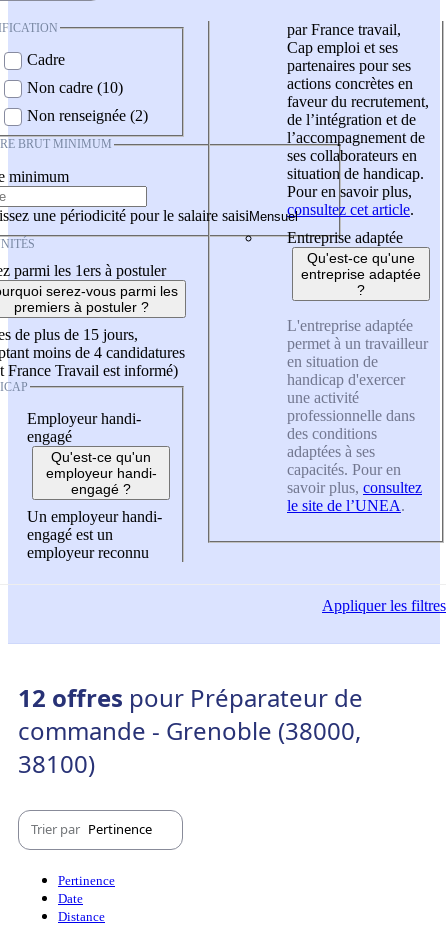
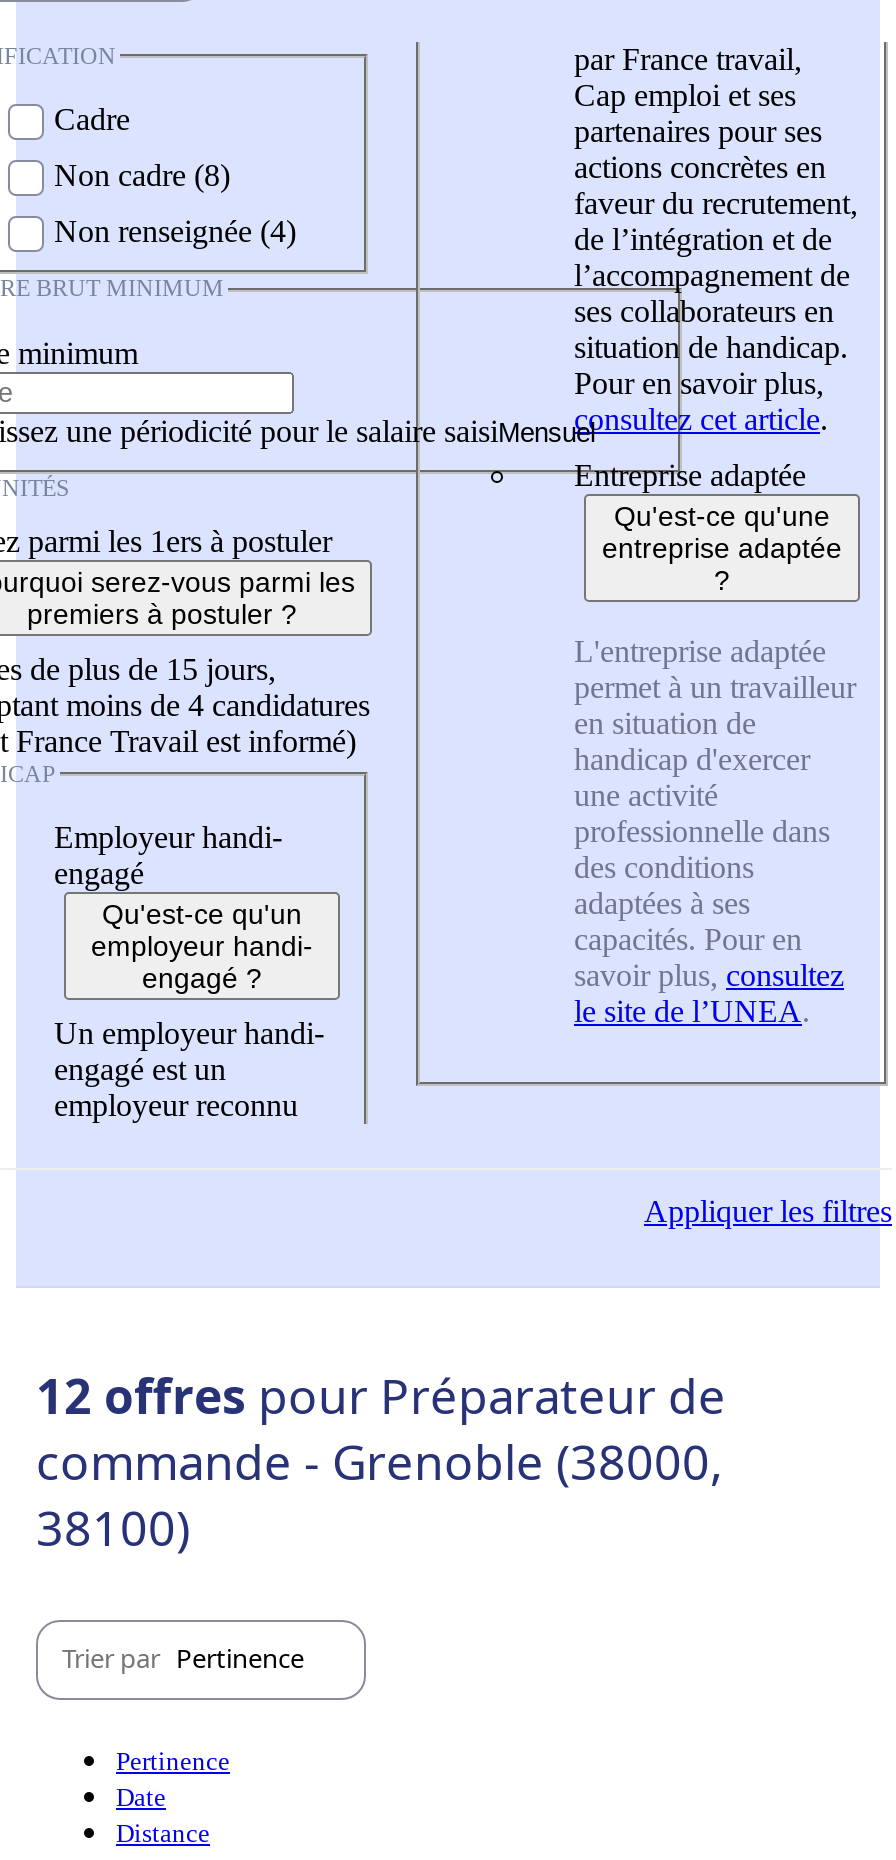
[27,79,123,96] Non cadre (10) -> [54,158,230,192] Non cadre (8)
[27,107,148,124] Non renseignée (2) -> [54,214,296,248] Non renseignée (4)

